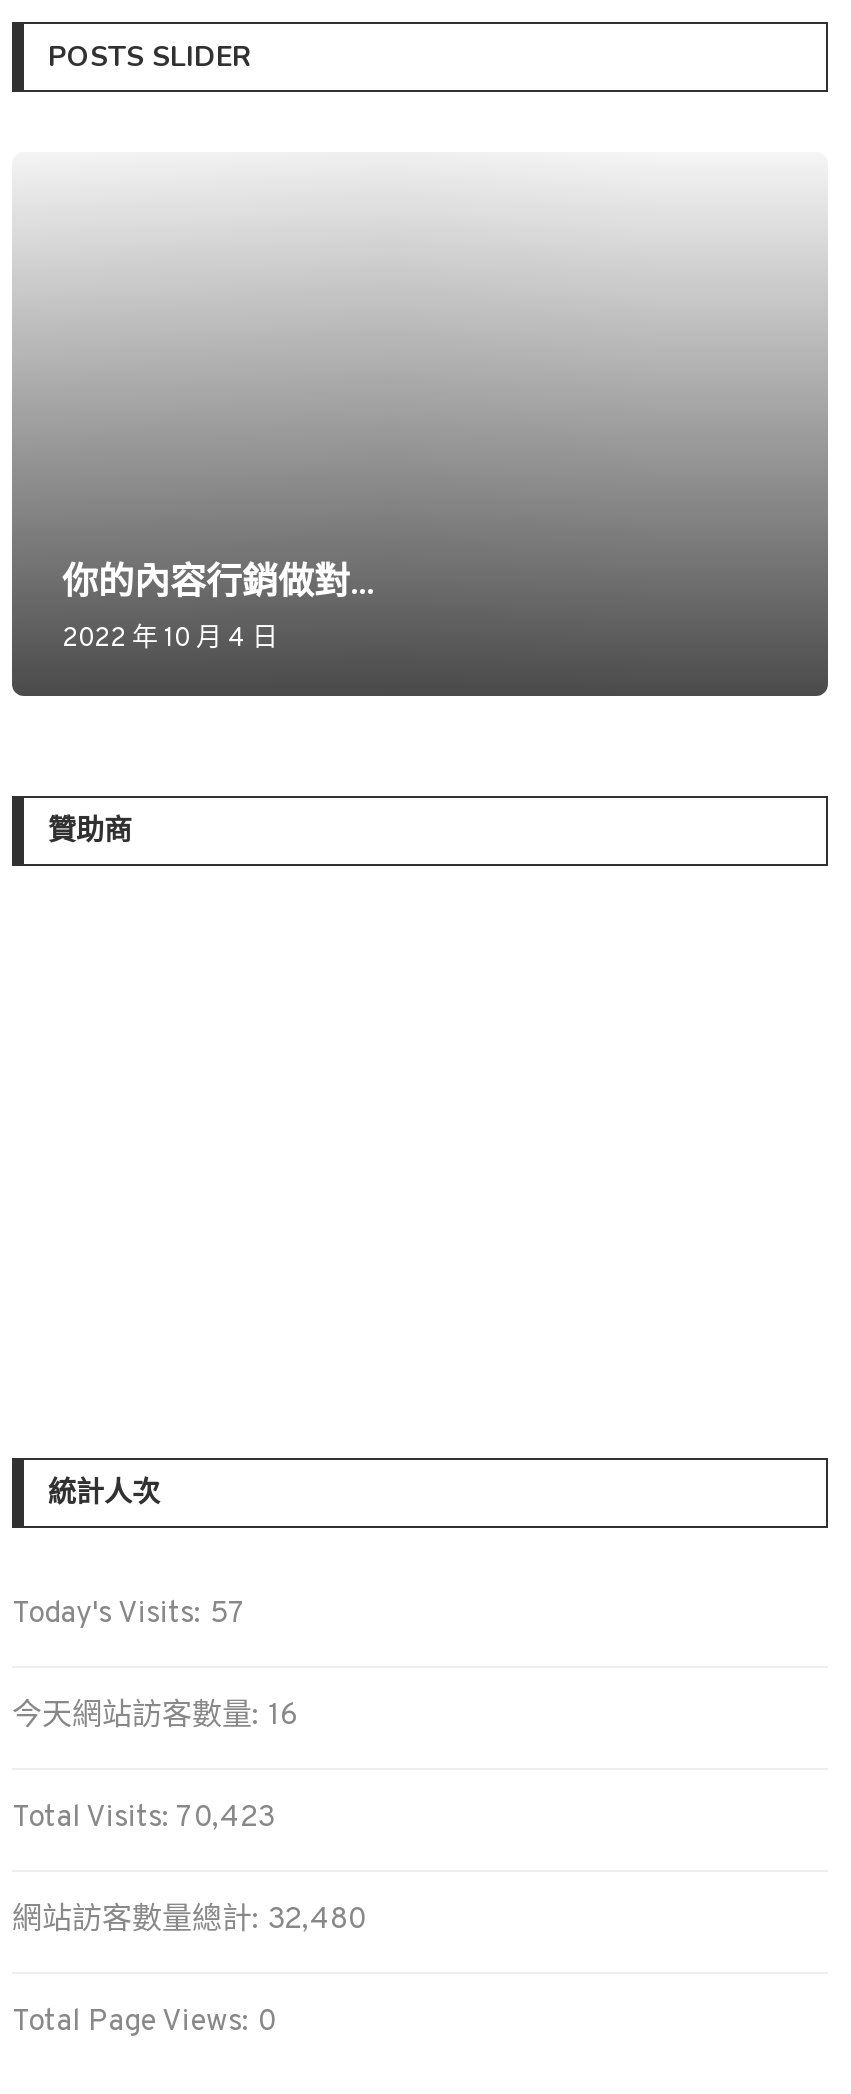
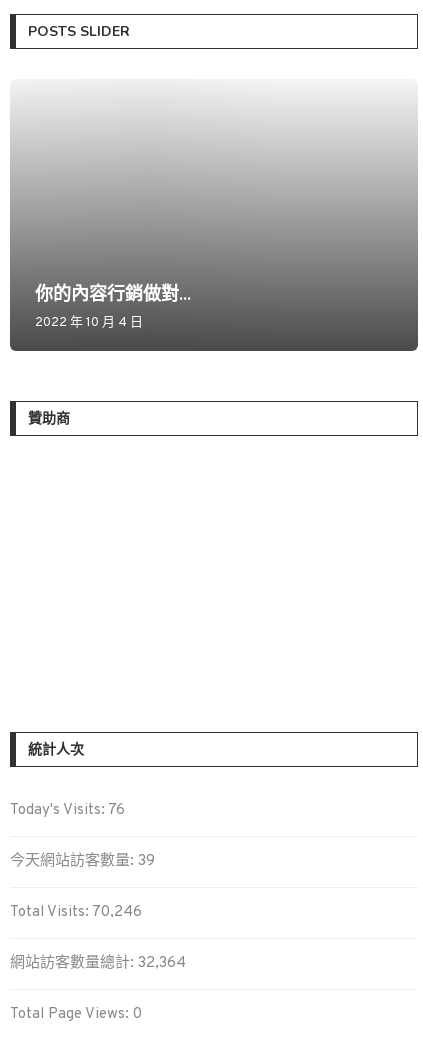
[12,1596,246,1634] Today's Visits: 57 -> [10,801,125,820] Today's Visits: 76
[12,1698,298,1736] 今天網站訪客數量: 16 -> [10,852,155,871] 今天網站訪客數量: 39
[12,1800,274,1838] Total Visits: 70,423 -> [10,903,142,922] Total Visits: 70,246
[12,1902,366,1940] 網站訪客數量總計: 32,480 -> [10,954,186,973] 網站訪客數量總計: 32,364

